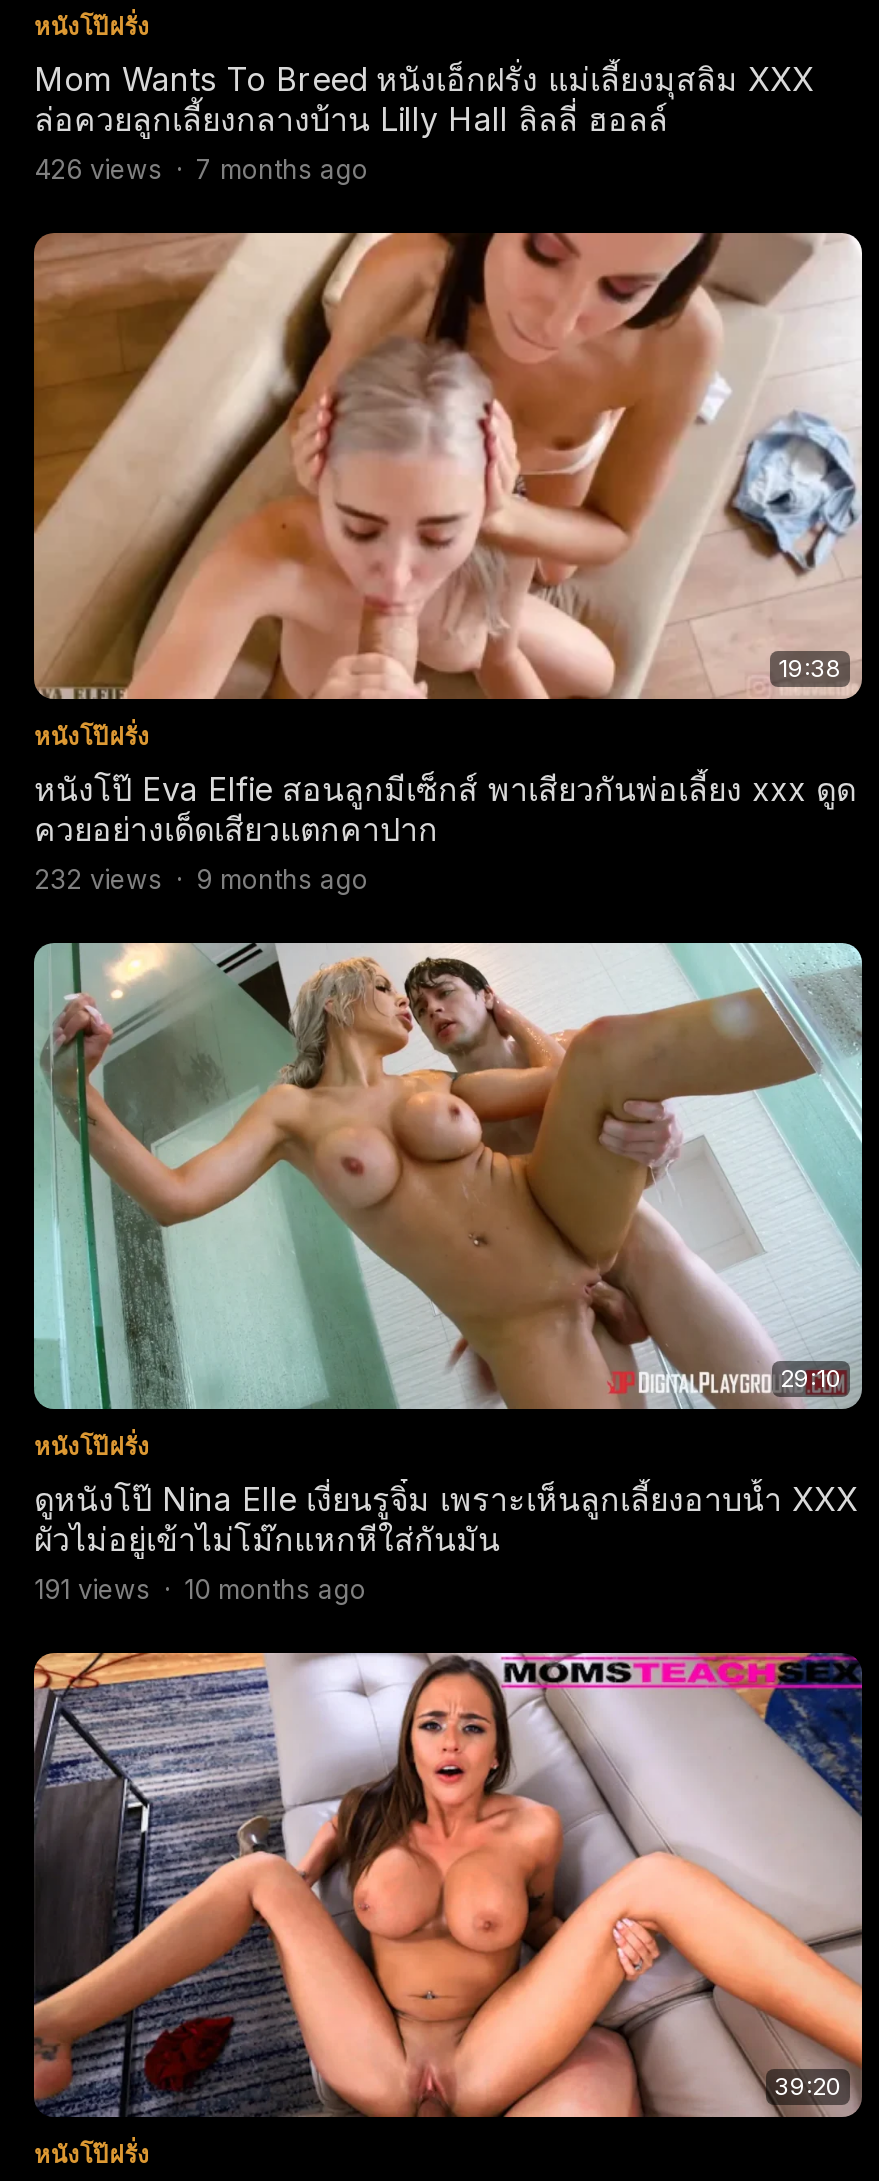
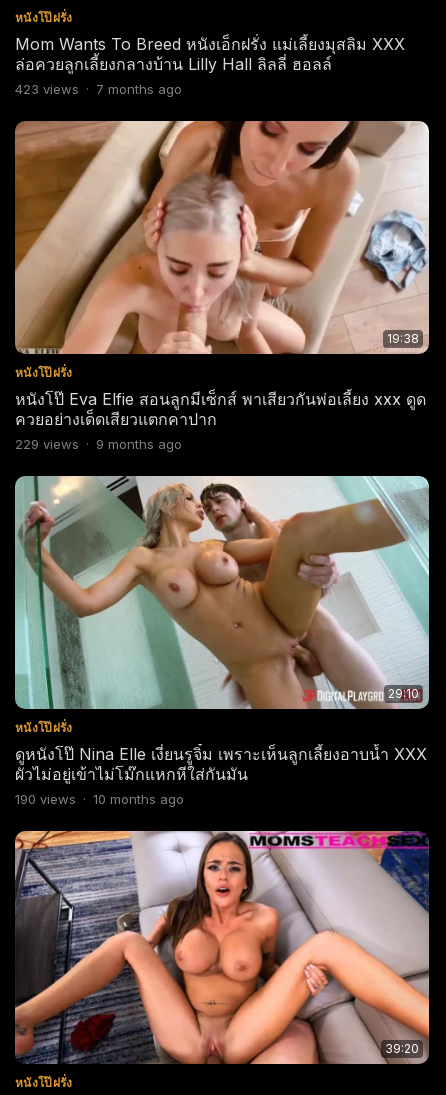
[34,153,368,185] 426 views · 7 months ago -> [15,81,182,97] 423 views · 7 months ago
[34,863,368,895] 232 views · 9 months ago -> [15,436,182,452] 229 views · 9 months ago
[34,1572,366,1604] 191 views · 10 months ago -> [15,791,184,807] 190 views · 10 months ago

